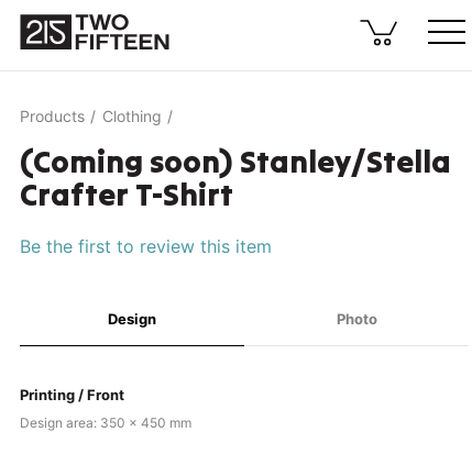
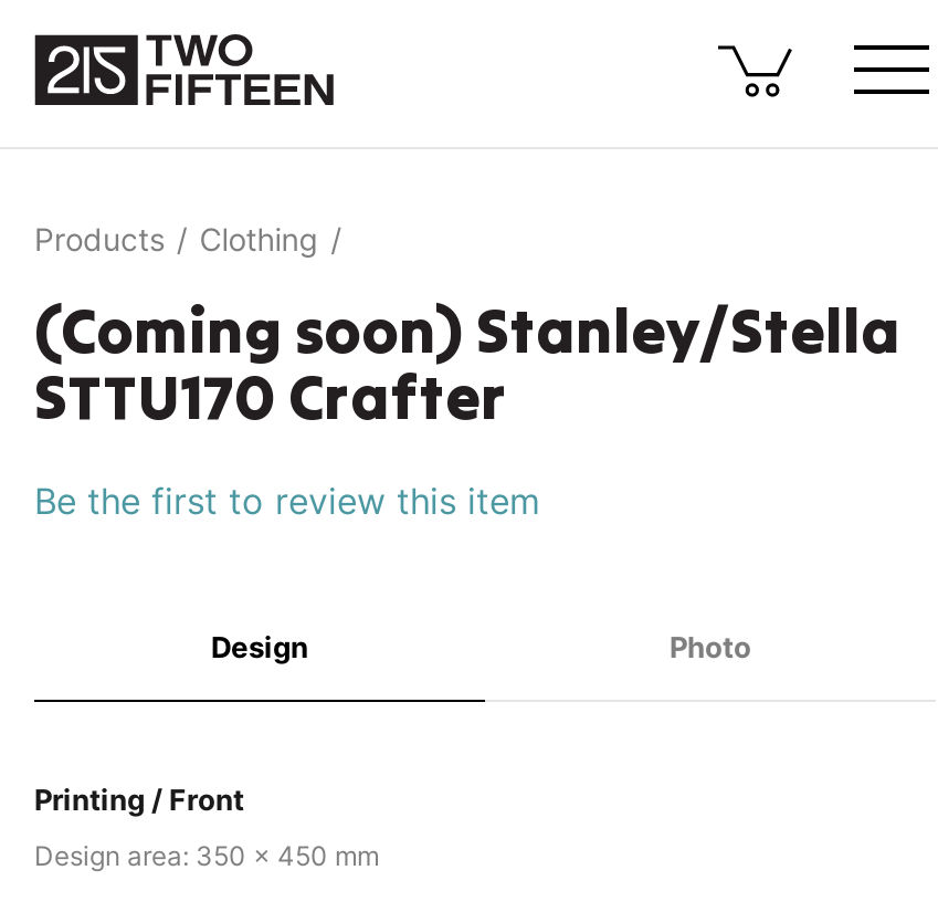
[20,175,233,214] Crafter T-Shirt -> [34,357,507,437] STTU170 Crafter

